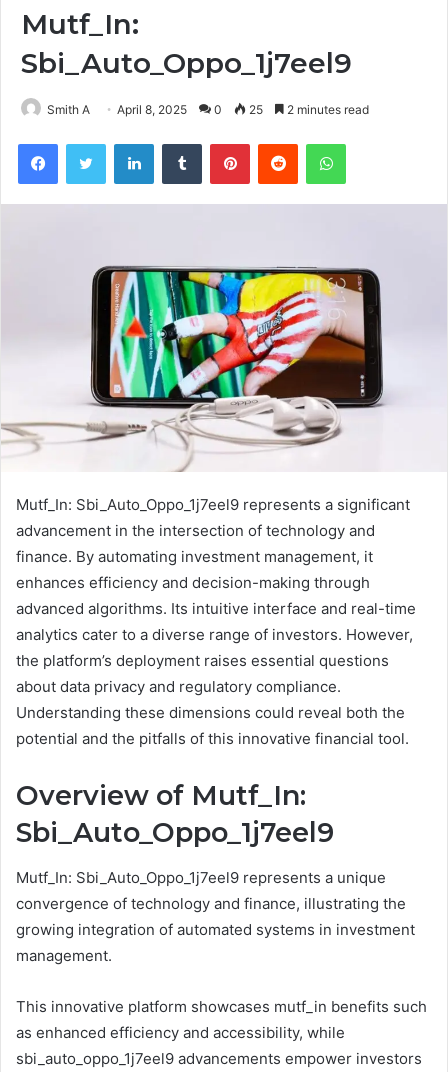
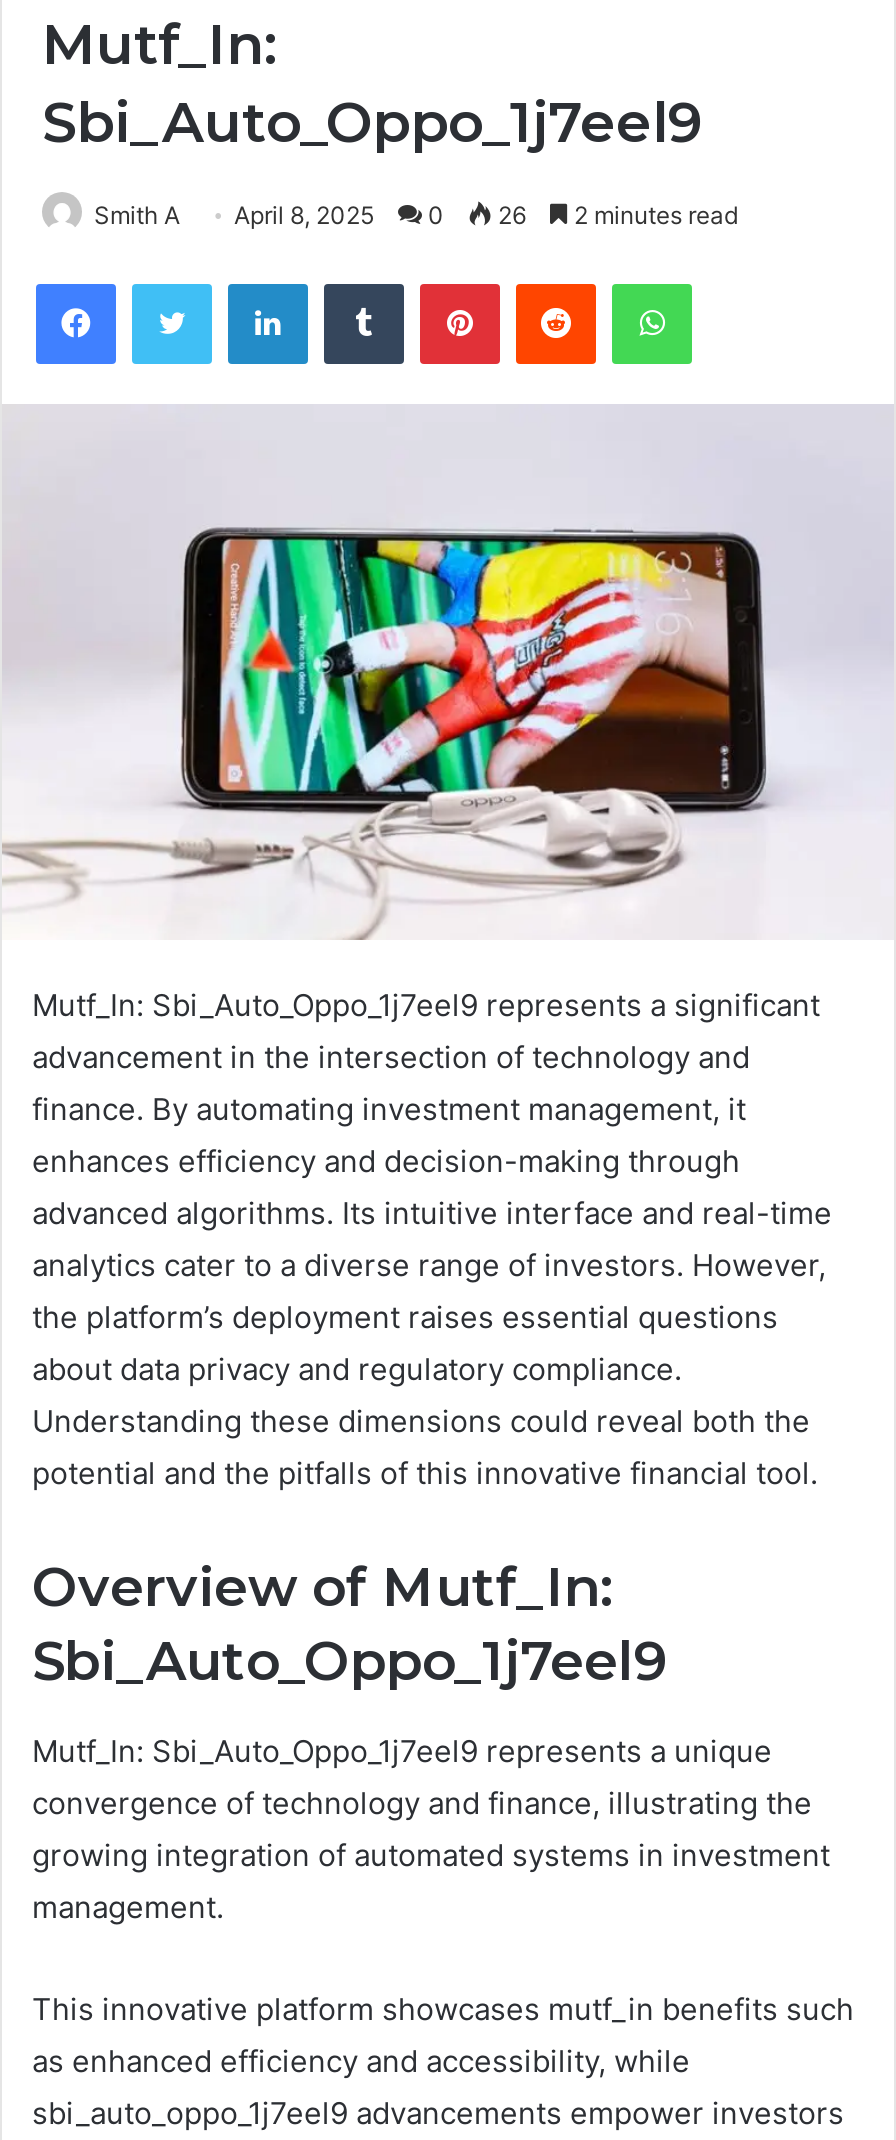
[47,102,369,117] Smith A April 8, 2025 0 25 2 minutes read -> [94,199,738,229] Smith A April 8, 2025 0 26 2 minutes read

